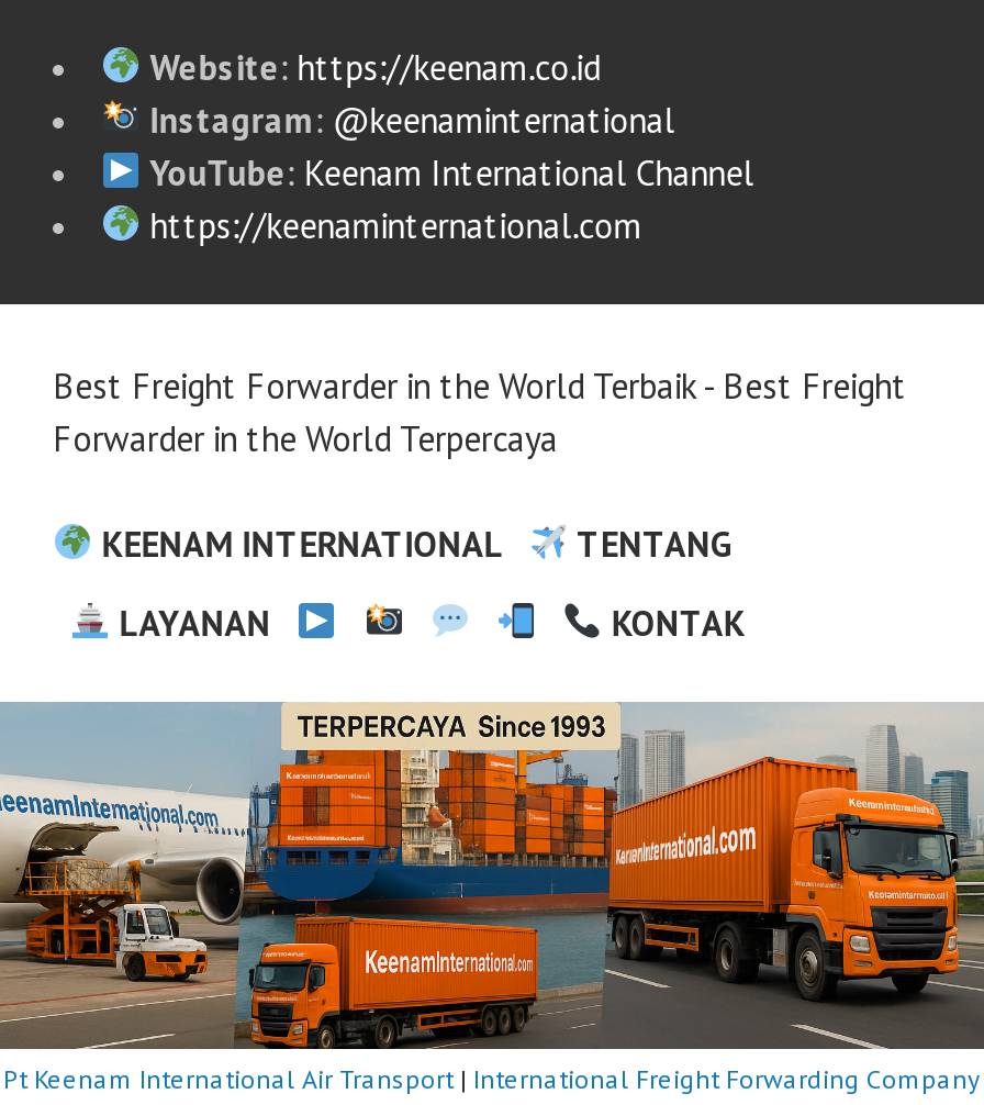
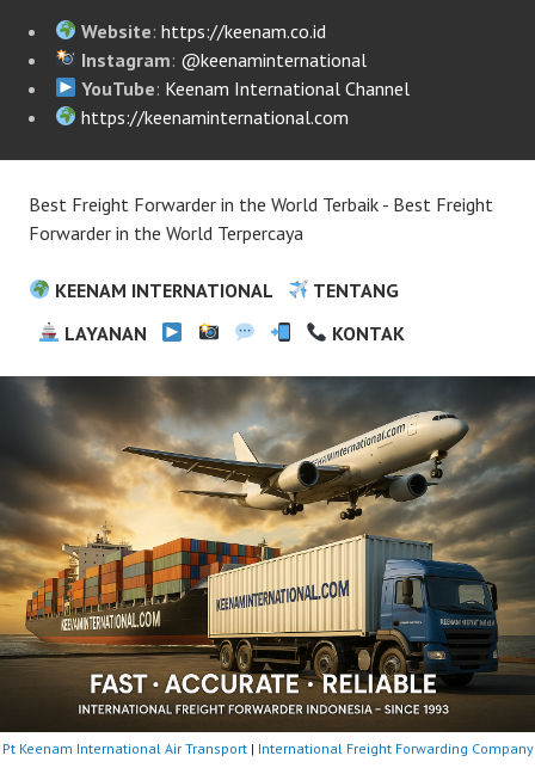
[7,702,977,1049] [image] -> [4,375,531,732] [image]

